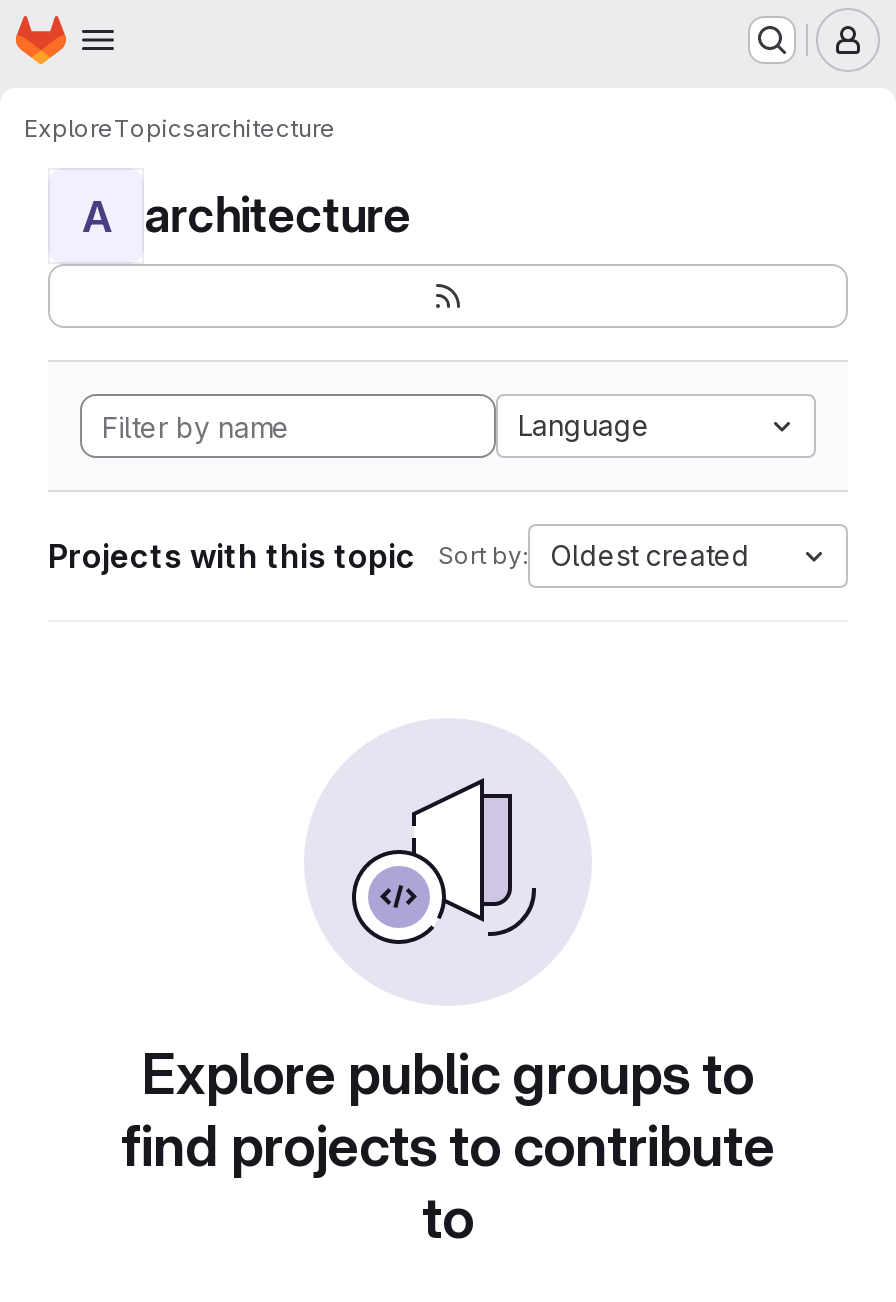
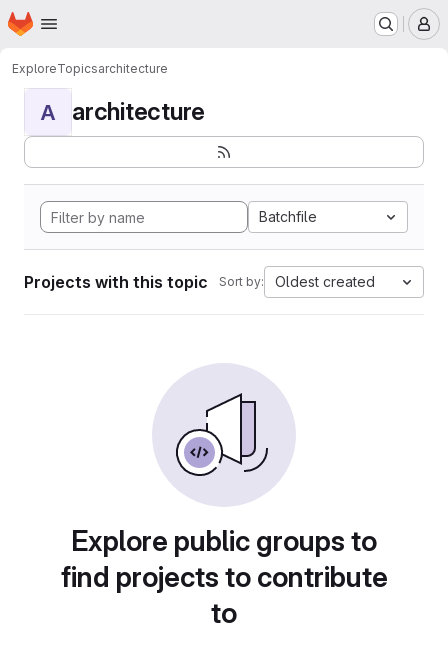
[518,408,650,442] Language -> [259,208,317,225] Batchfile

